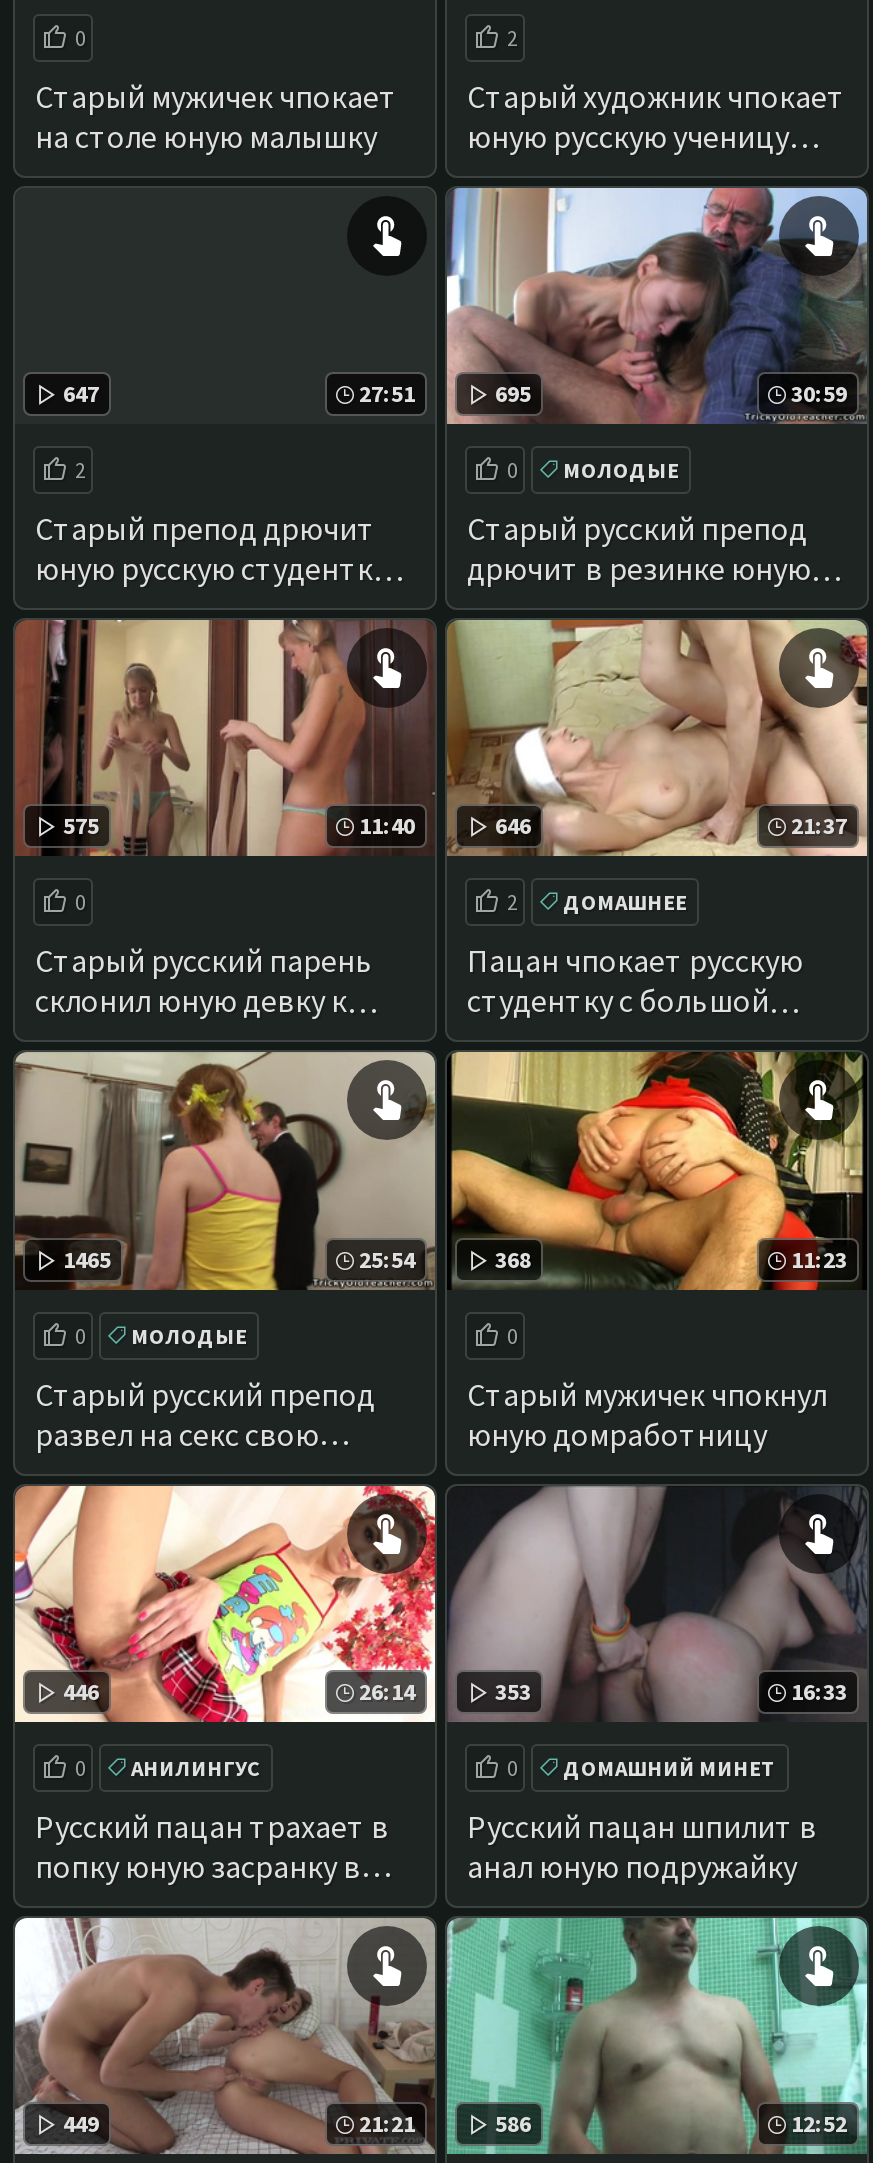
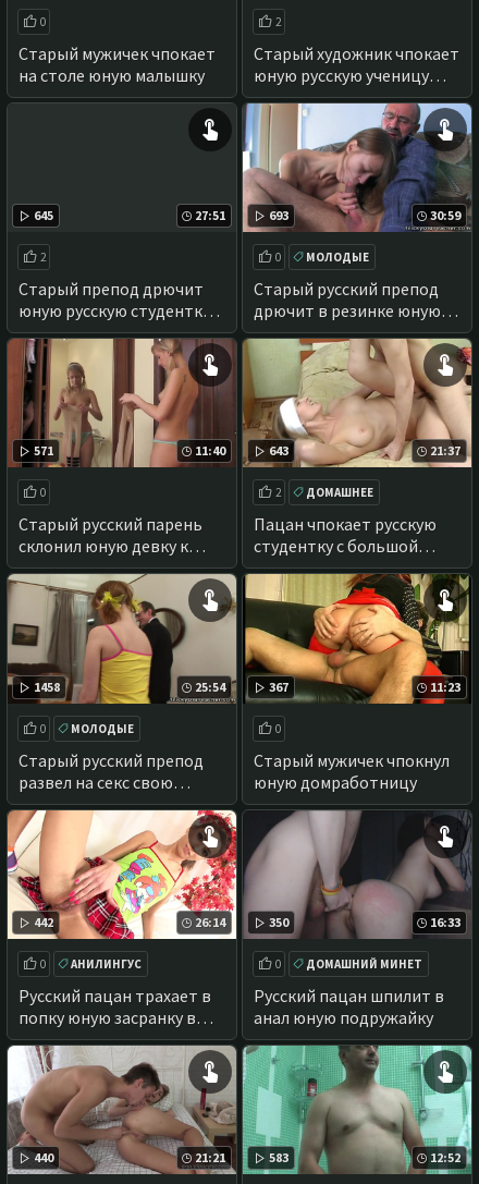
[63,378,99,408] 647 -> [34,207,53,224] 645
[495,378,531,408] 695 -> [269,207,288,224] 693
[63,811,99,841] 575 -> [34,443,53,459] 571
[495,811,531,841] 646 -> [269,443,288,459] 643
[63,1243,111,1273] 1465 -> [34,678,60,694] 1458
[495,1243,531,1273] 368 -> [269,678,288,694] 367
[63,1675,99,1705] 446 -> [34,913,53,930] 442
[495,1675,531,1705] 353 -> [269,913,288,930] 350
[63,2108,99,2138] 449 -> [34,1149,53,1165] 440
[495,2108,531,2138] 586 -> [269,1149,288,1165] 583

